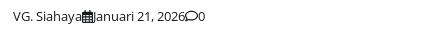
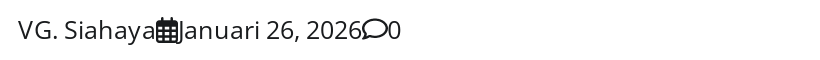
[13,7,205,25] VG. Siahaya Januari 21, 2026 0 -> [18,11,401,47] VG. Siahaya Januari 26, 2026 0

